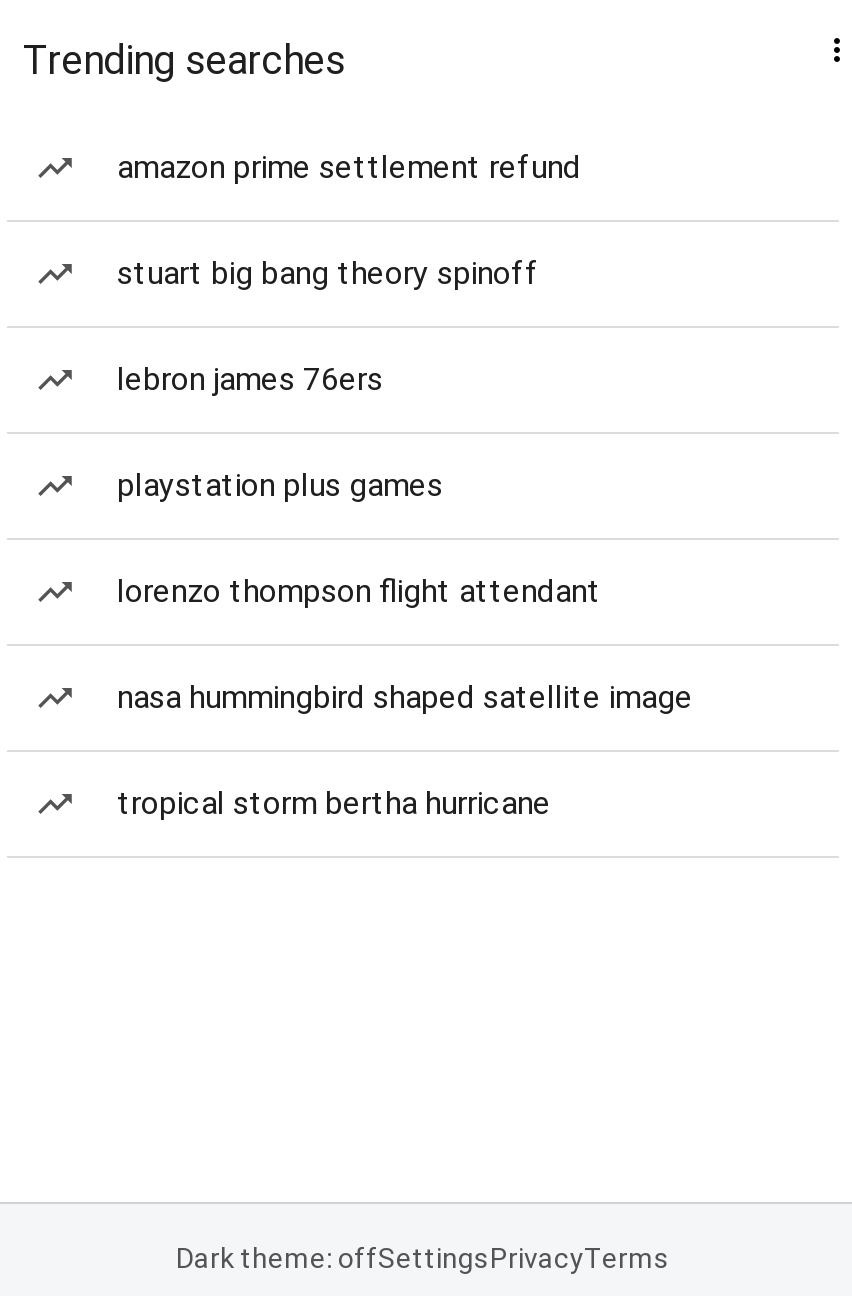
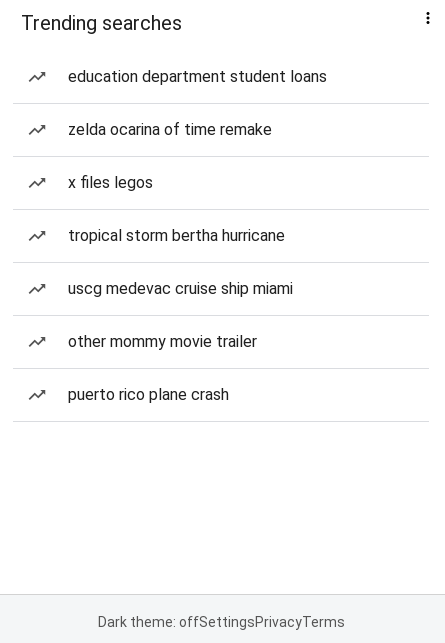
[117,148,693,716] amazon prime settlement refund | stuart big bang theory spinoff | lebron james 76ers | playstation plus games | lorenzo thompson flight attendant | nasa hummingbird shaped satellite image -> [68,67,327,192] education department student loans | zelda ocarina of time remake | x files legos
moved [117,784,551,822] -> [68,226,285,245]: tropical storm bertha hurricane
none -> [68,279,293,404] uscg medevac cruise ship miami | other mommy movie trailer | puerto rico plane crash

